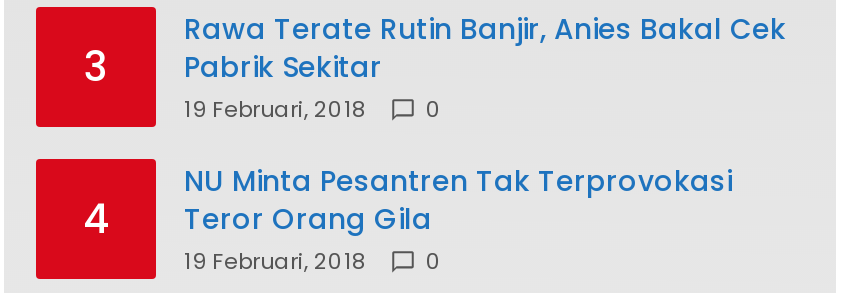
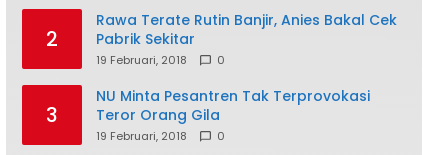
[84,40,382,96] 3 Pabrik Sekitar -> [46,25,195,53] 2 Pabrik Sekitar
[83,192,432,248] 4 Teror Orang Gila -> [46,101,220,129] 3 Teror Orang Gila

